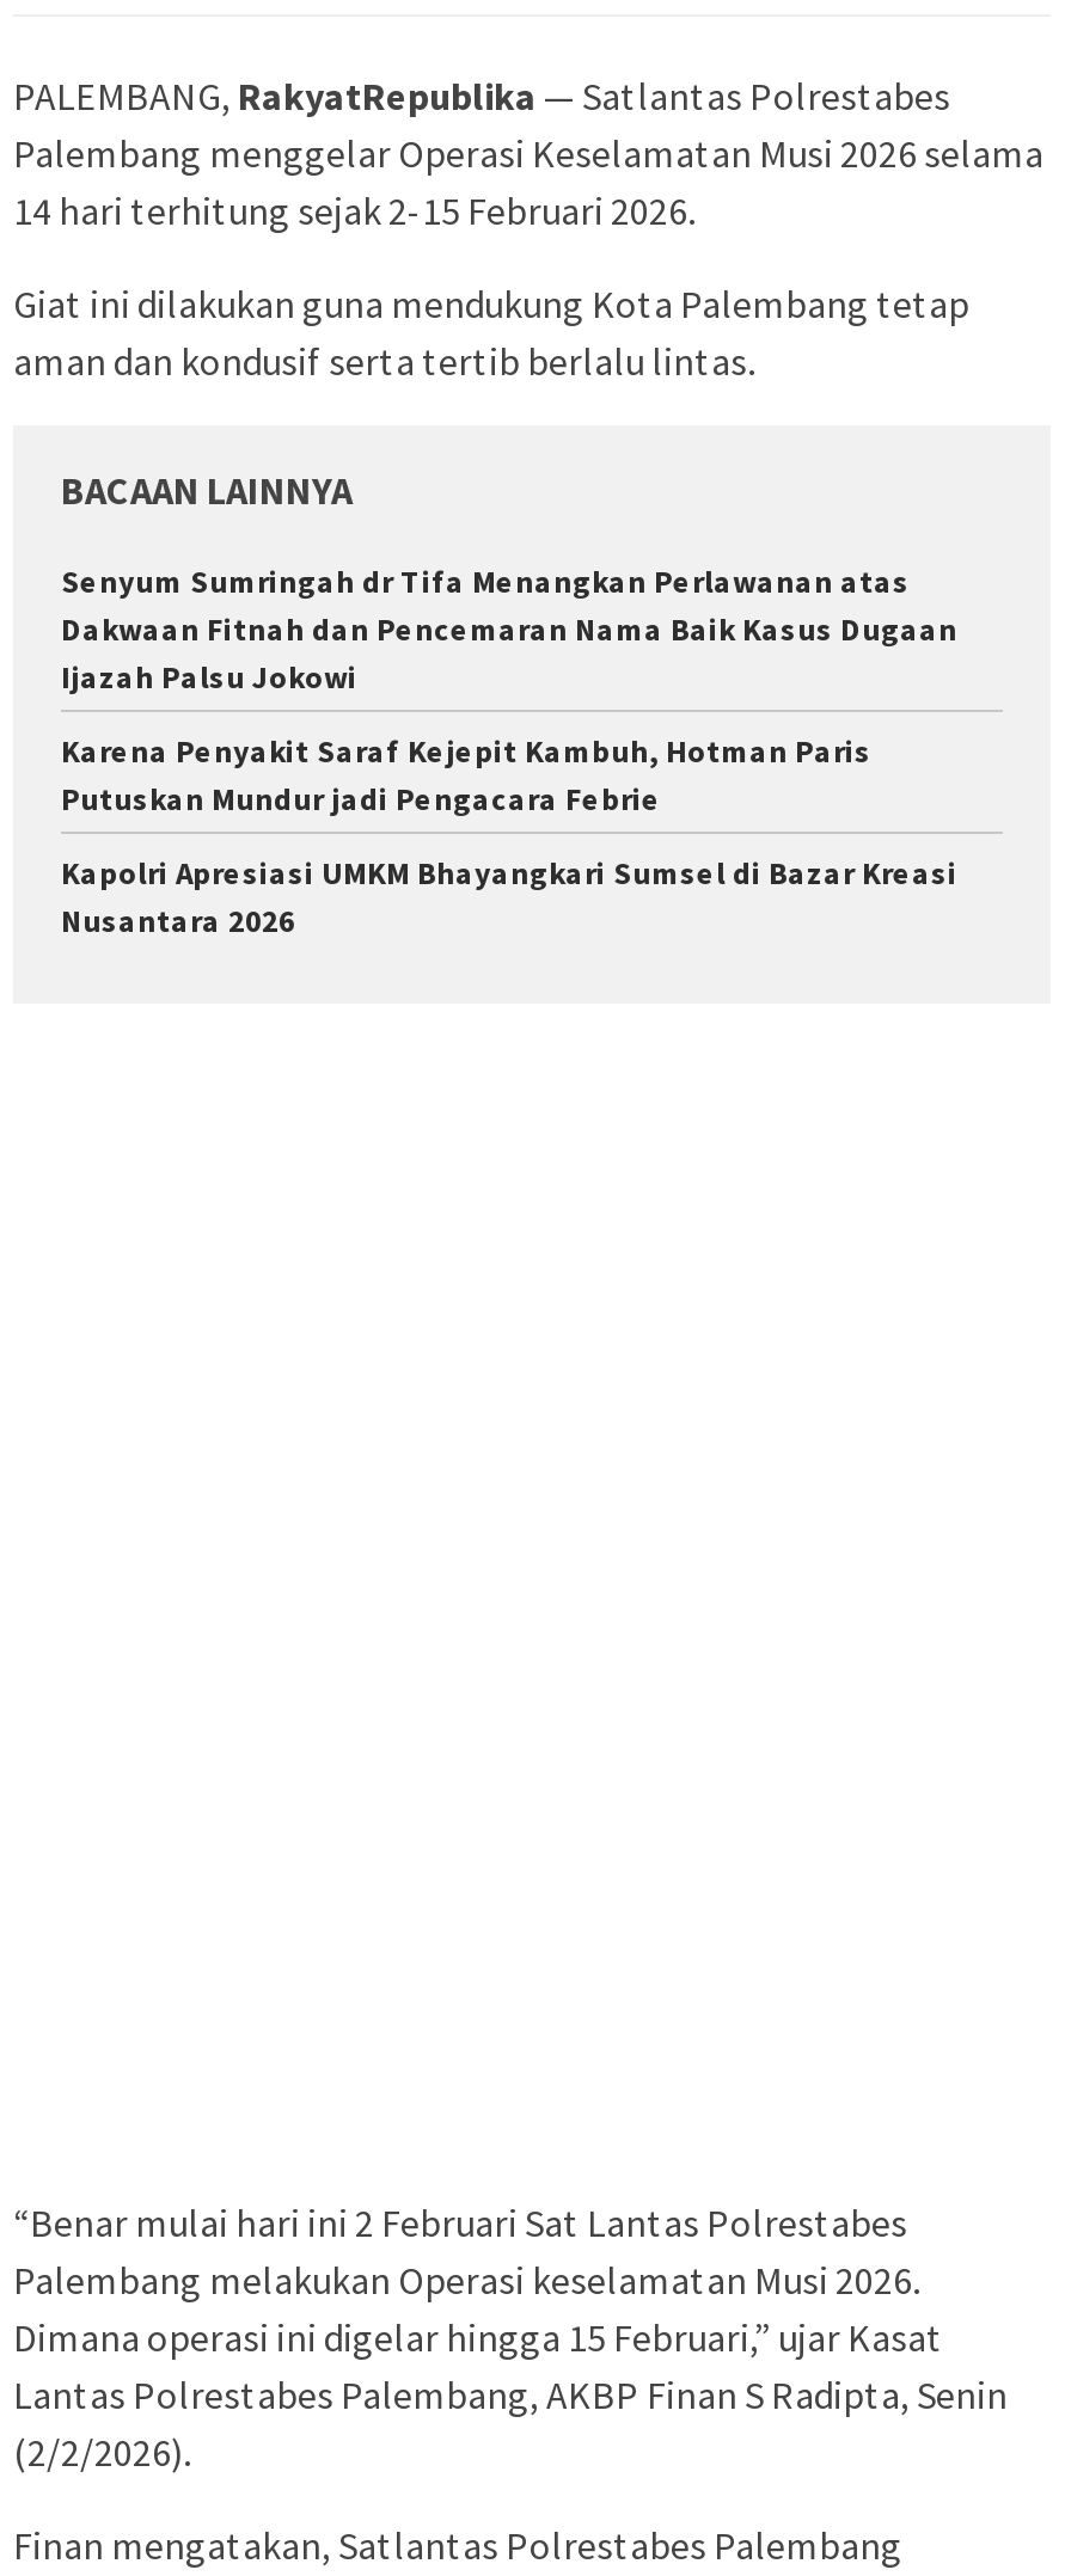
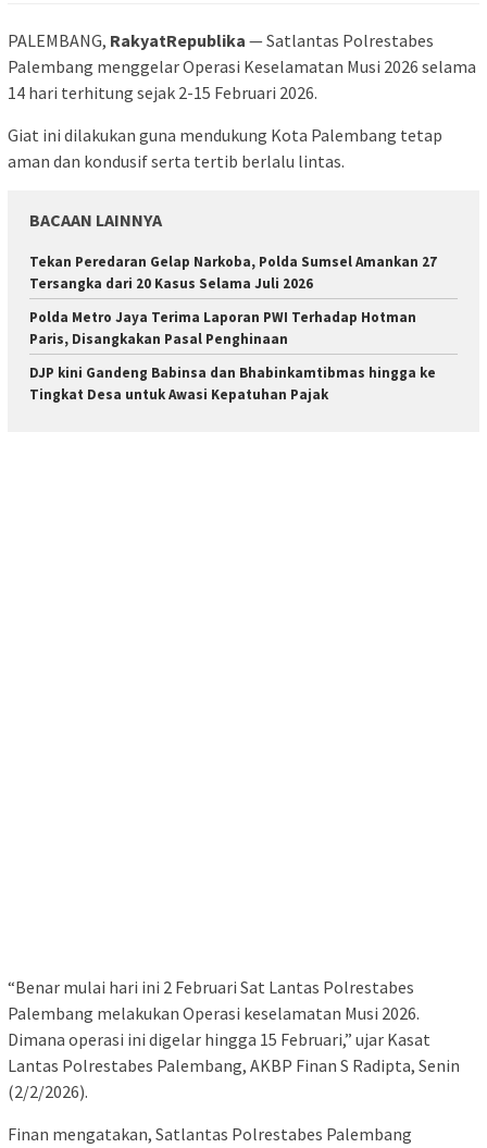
[61,561,957,697] Senyum Sumringah dr Tifa Menangkan Perlawanan atas | Dakwaan Fitnah dan Pencemaran Nama Baik Kasus Dugaan | Ijazah Palsu Jokowi -> [29,252,437,292] Tekan Peredaran Gelap Narkoba, Polda Sumsel Amankan 27 | Tersangka dari 20 Kasus Selama Juli 2026
[61,731,871,819] Karena Penyakit Saraf Kejepit Kambuh, Hotman Paris | Putuskan Mundur jadi Pengacara Febrie -> [29,308,416,348] Polda Metro Jaya Terima Laporan PWI Terhadap Hotman | Paris, Disangkakan Pasal Penghinaan
[61,852,957,941] Kapolri Apresiasi UMKM Bhayangkari Sumsel di Bazar Kreasi | Nusantara 2026 -> [29,363,436,403] DJP kini Gandeng Babinsa dan Bhabinkamtibmas hingga ke | Tingkat Desa untuk Awasi Kepatuhan Pajak

